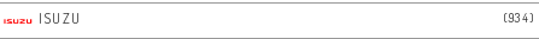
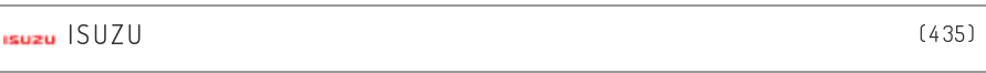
[504,11,534,25] (934) -> [920,21,977,47] (435)

